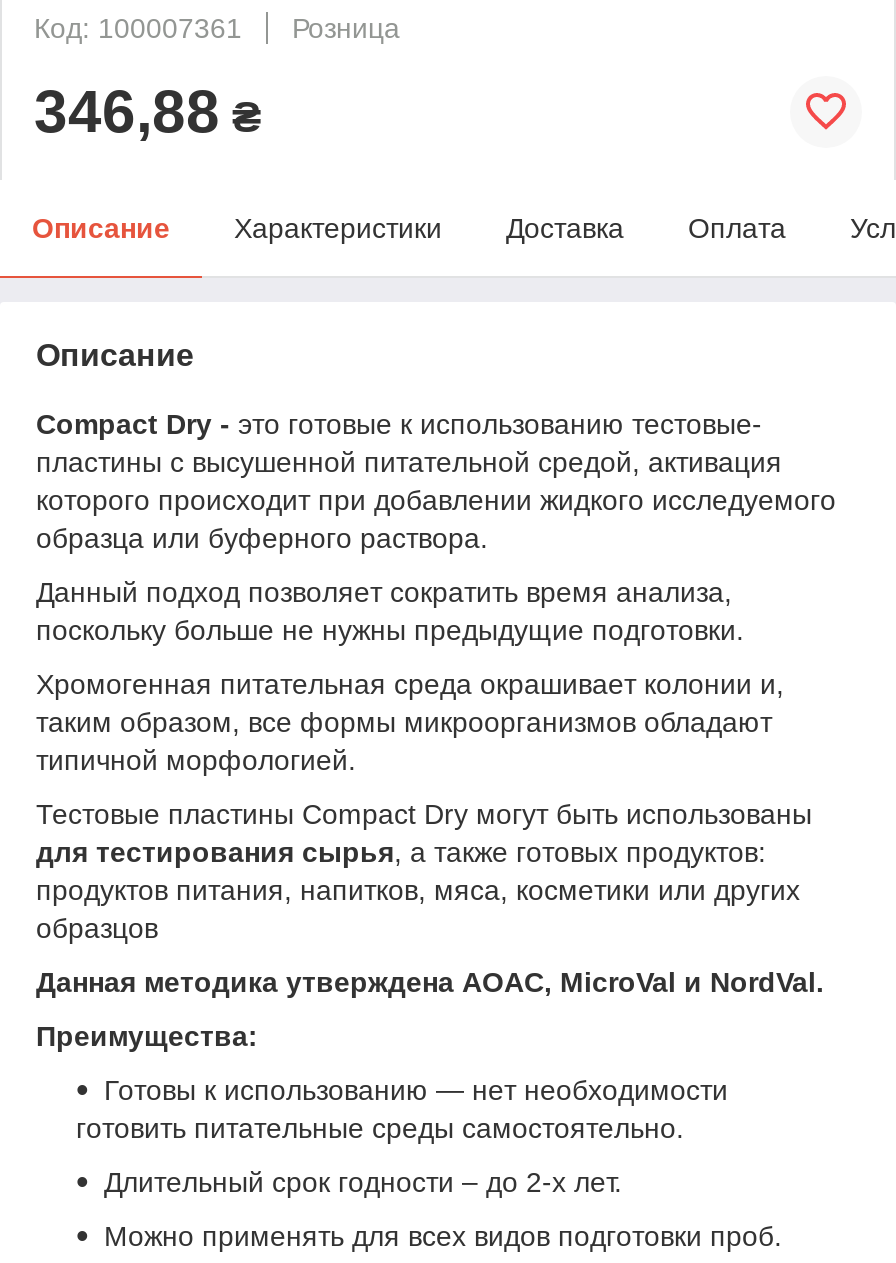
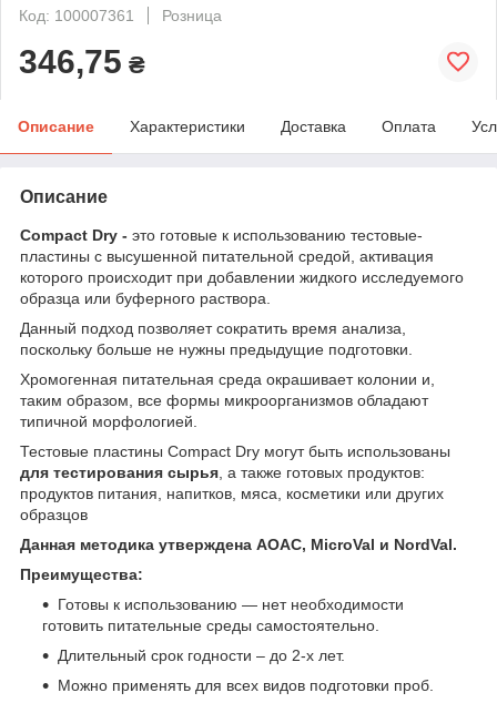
[34,78,262,144] 346,88 ₴ -> [19,43,145,80] 346,75 ₴

